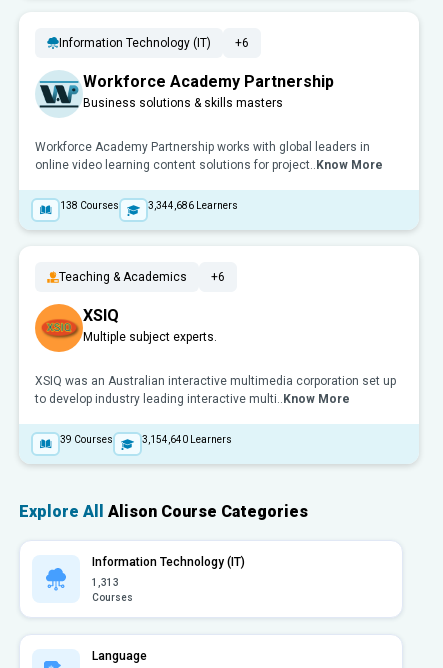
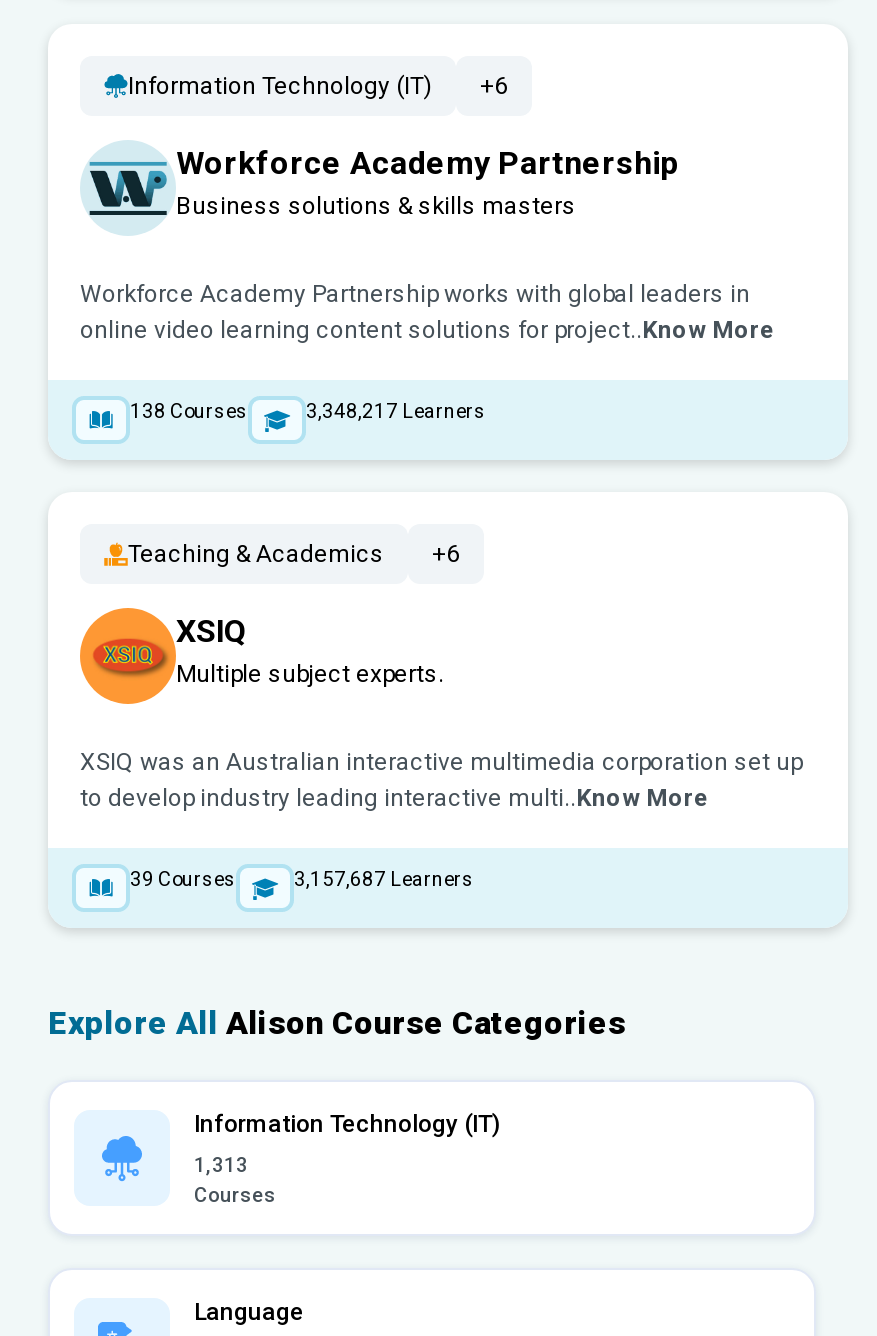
[148,200,238,211] 3,344,686 Learners -> [306,401,486,423] 3,348,217 Learners
[142,434,232,445] 3,154,640 Learners -> [294,869,474,891] 3,157,687 Learners

